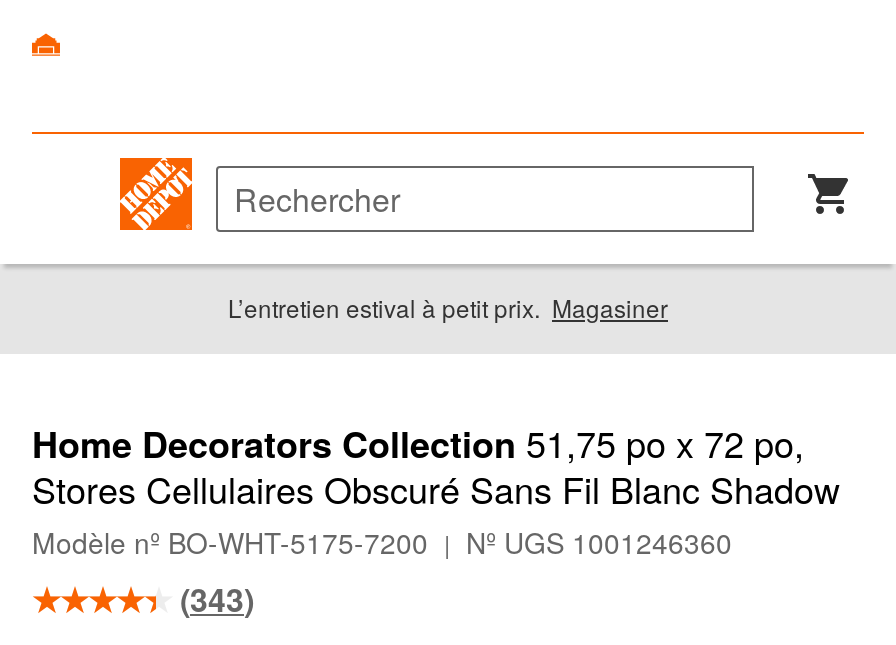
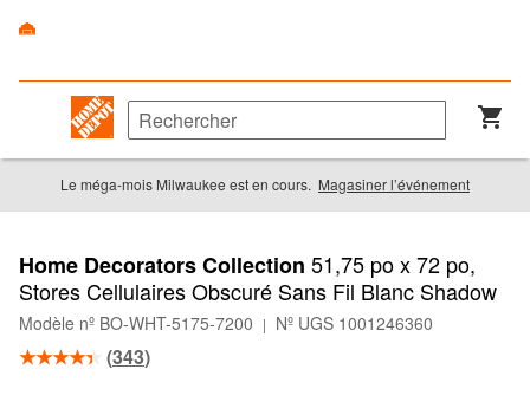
[228,291,668,325] L’entretien estival à petit prix. Magasiner -> [60,174,470,194] Le méga-mois Milwaukee est en cours. Magasiner l’événement

